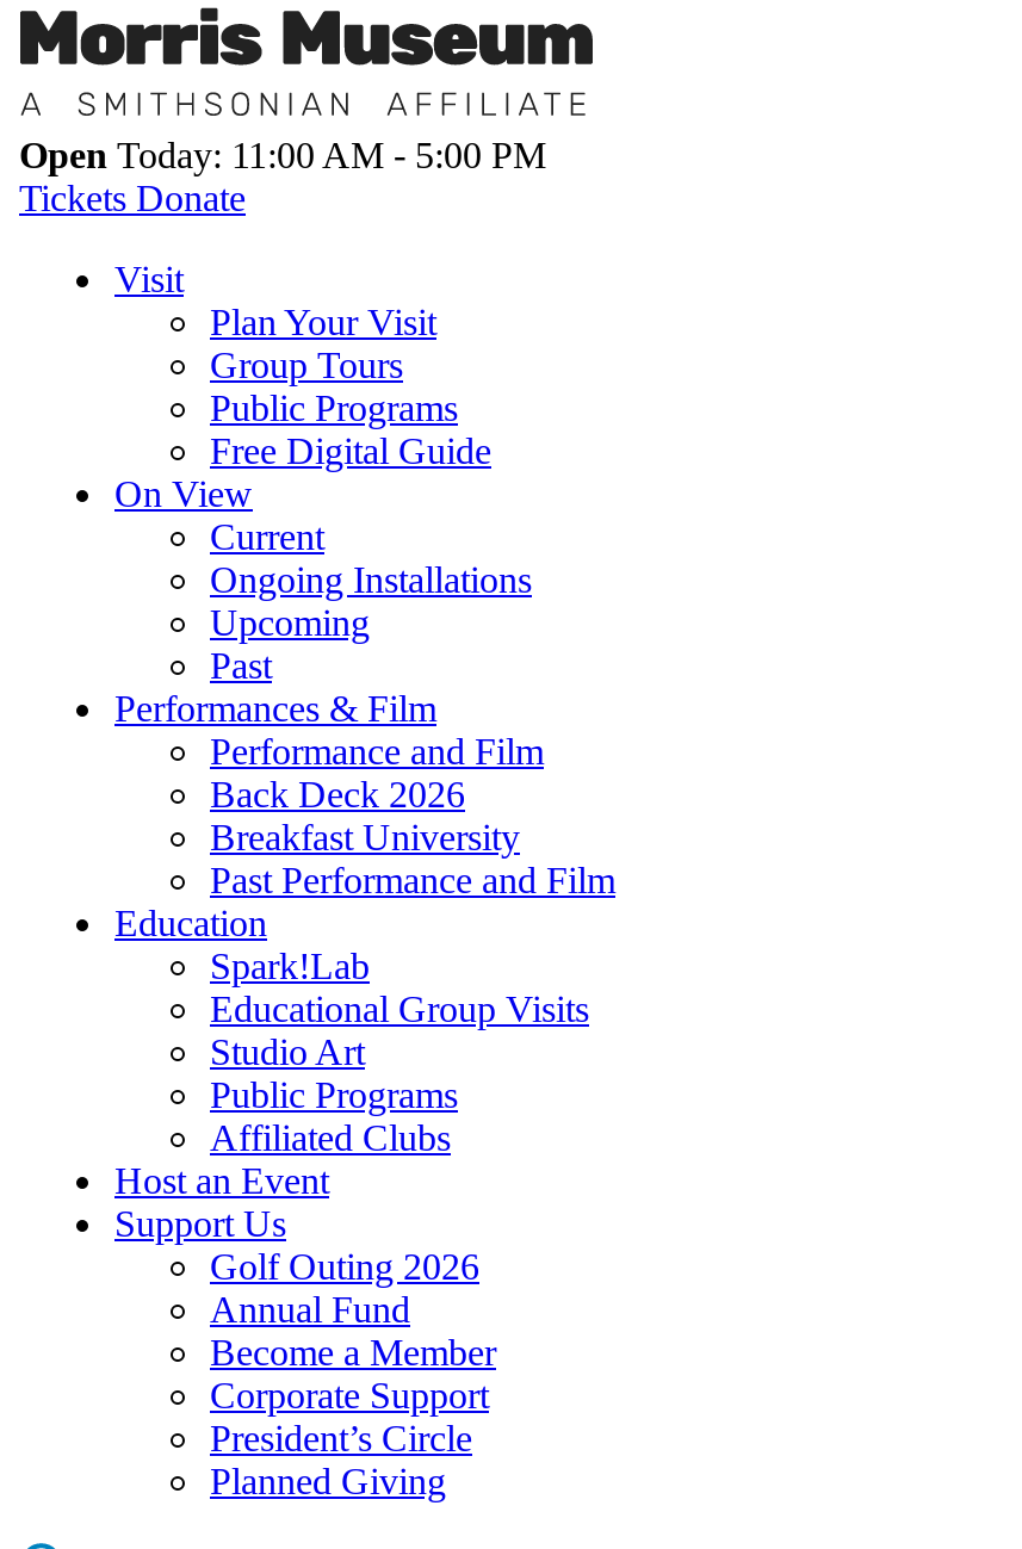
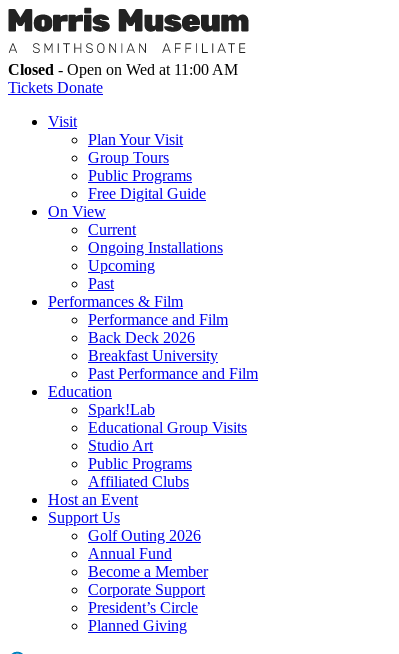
[19,135,546,175] Open Today: 11:00 AM - 5:00 PM -> [8,61,238,78] Closed - Open on Wed at 11:00 AM

